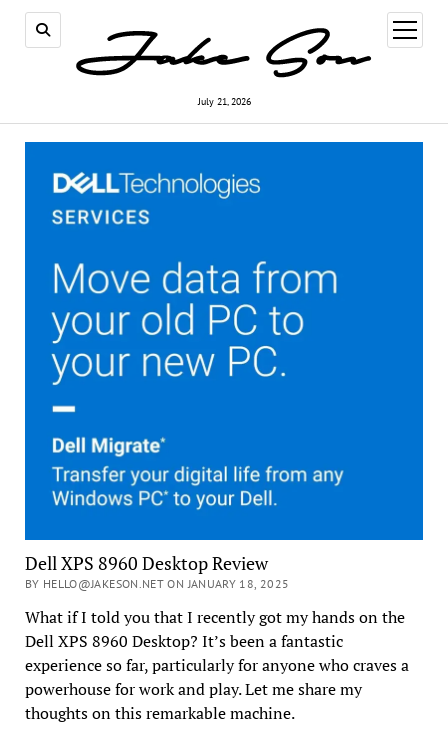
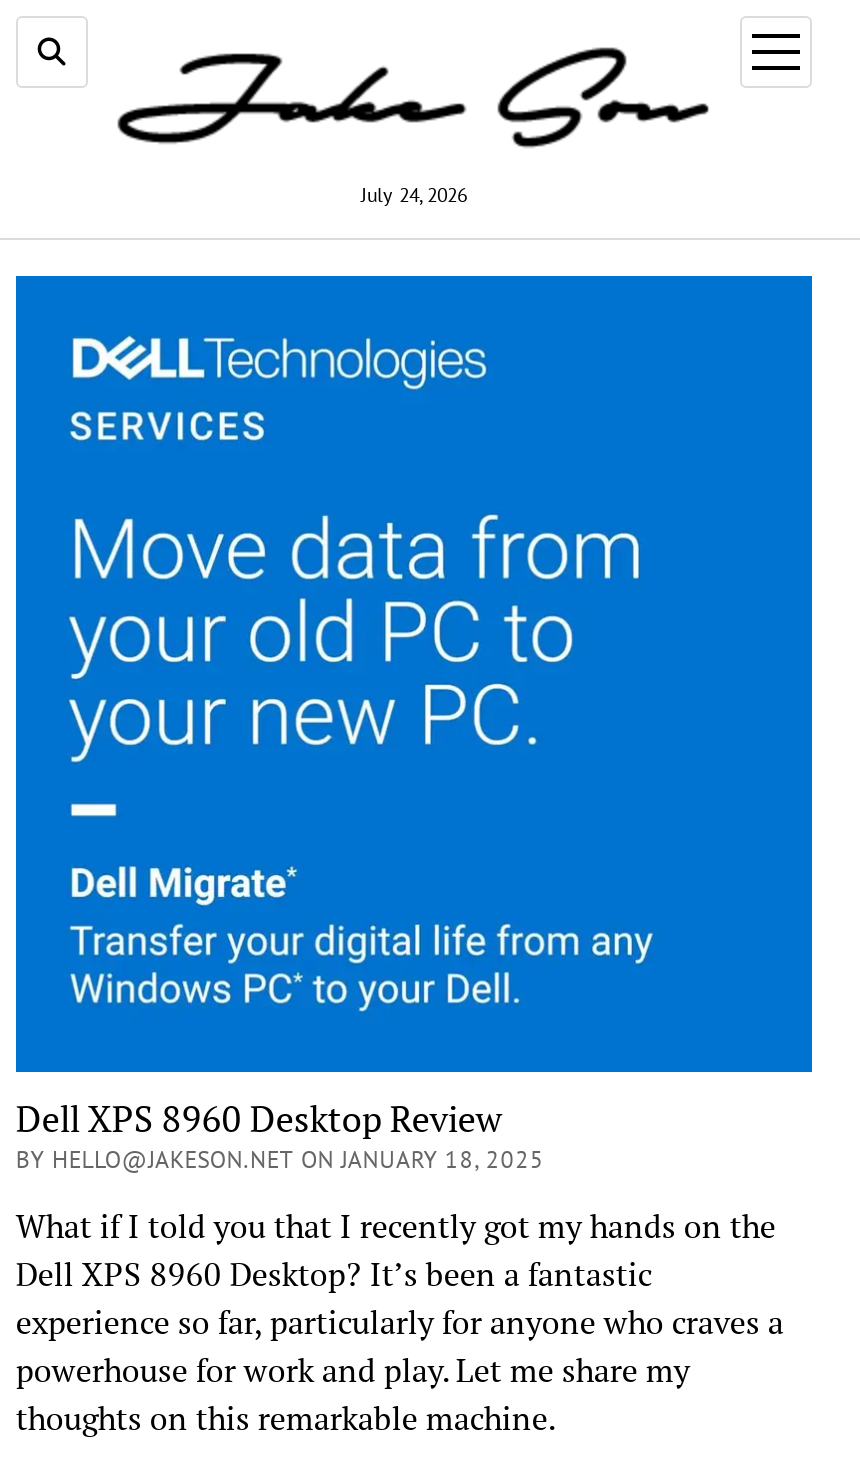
[197,95,250,108] July 21, 2026 -> [361,182,467,208] July 24, 2026

